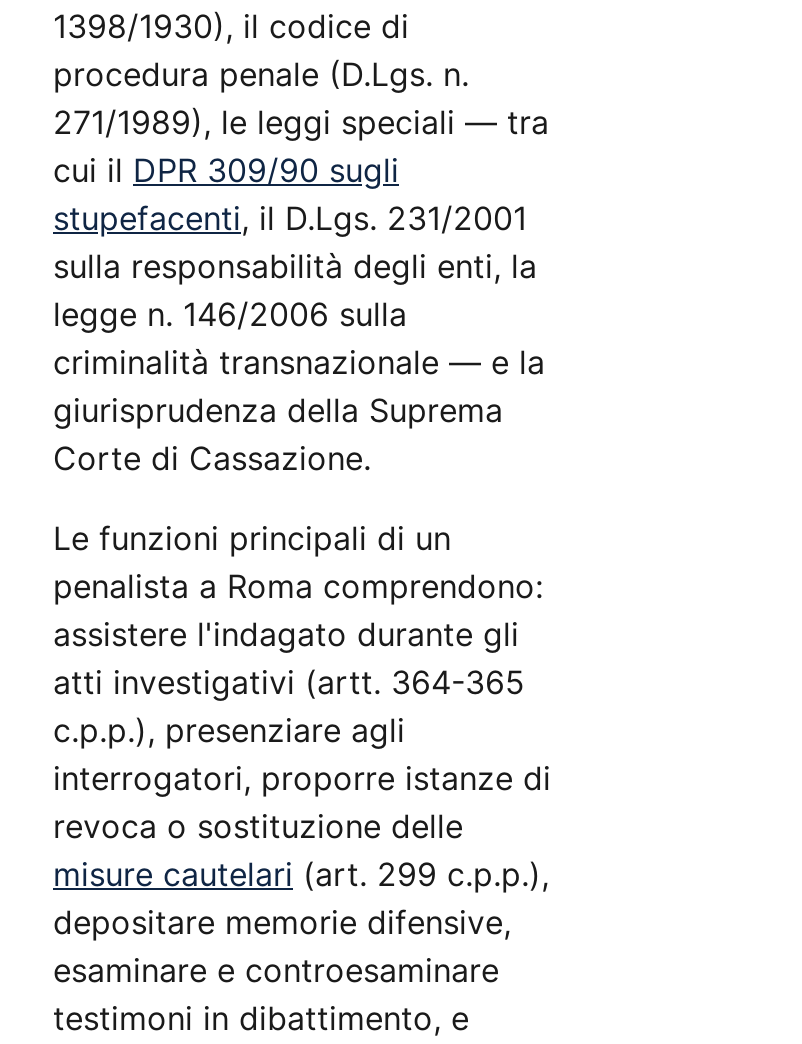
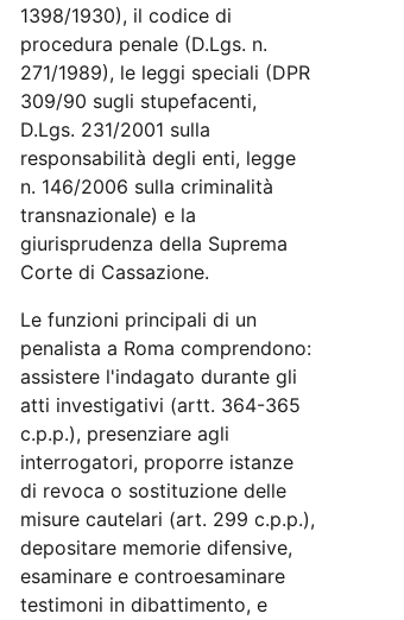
[53,102,549,382] 271/1989), le leggi speciali — tra | cui il DPR 309/90 sugli | stupefacenti, il D.Lgs. 231/2001 | sulla responsabilità degli enti, la | legge n. 146/2006 sulla | criminalità transnazionale — e la -> [20,61,310,227] 271/1989), le leggi speciali (DPR | 309/90 sugli stupefacenti, | D.Lgs. 231/2001 sulla | responsabilità degli enti, legge | n. 146/2006 sulla criminalità | transnazionale) e la

